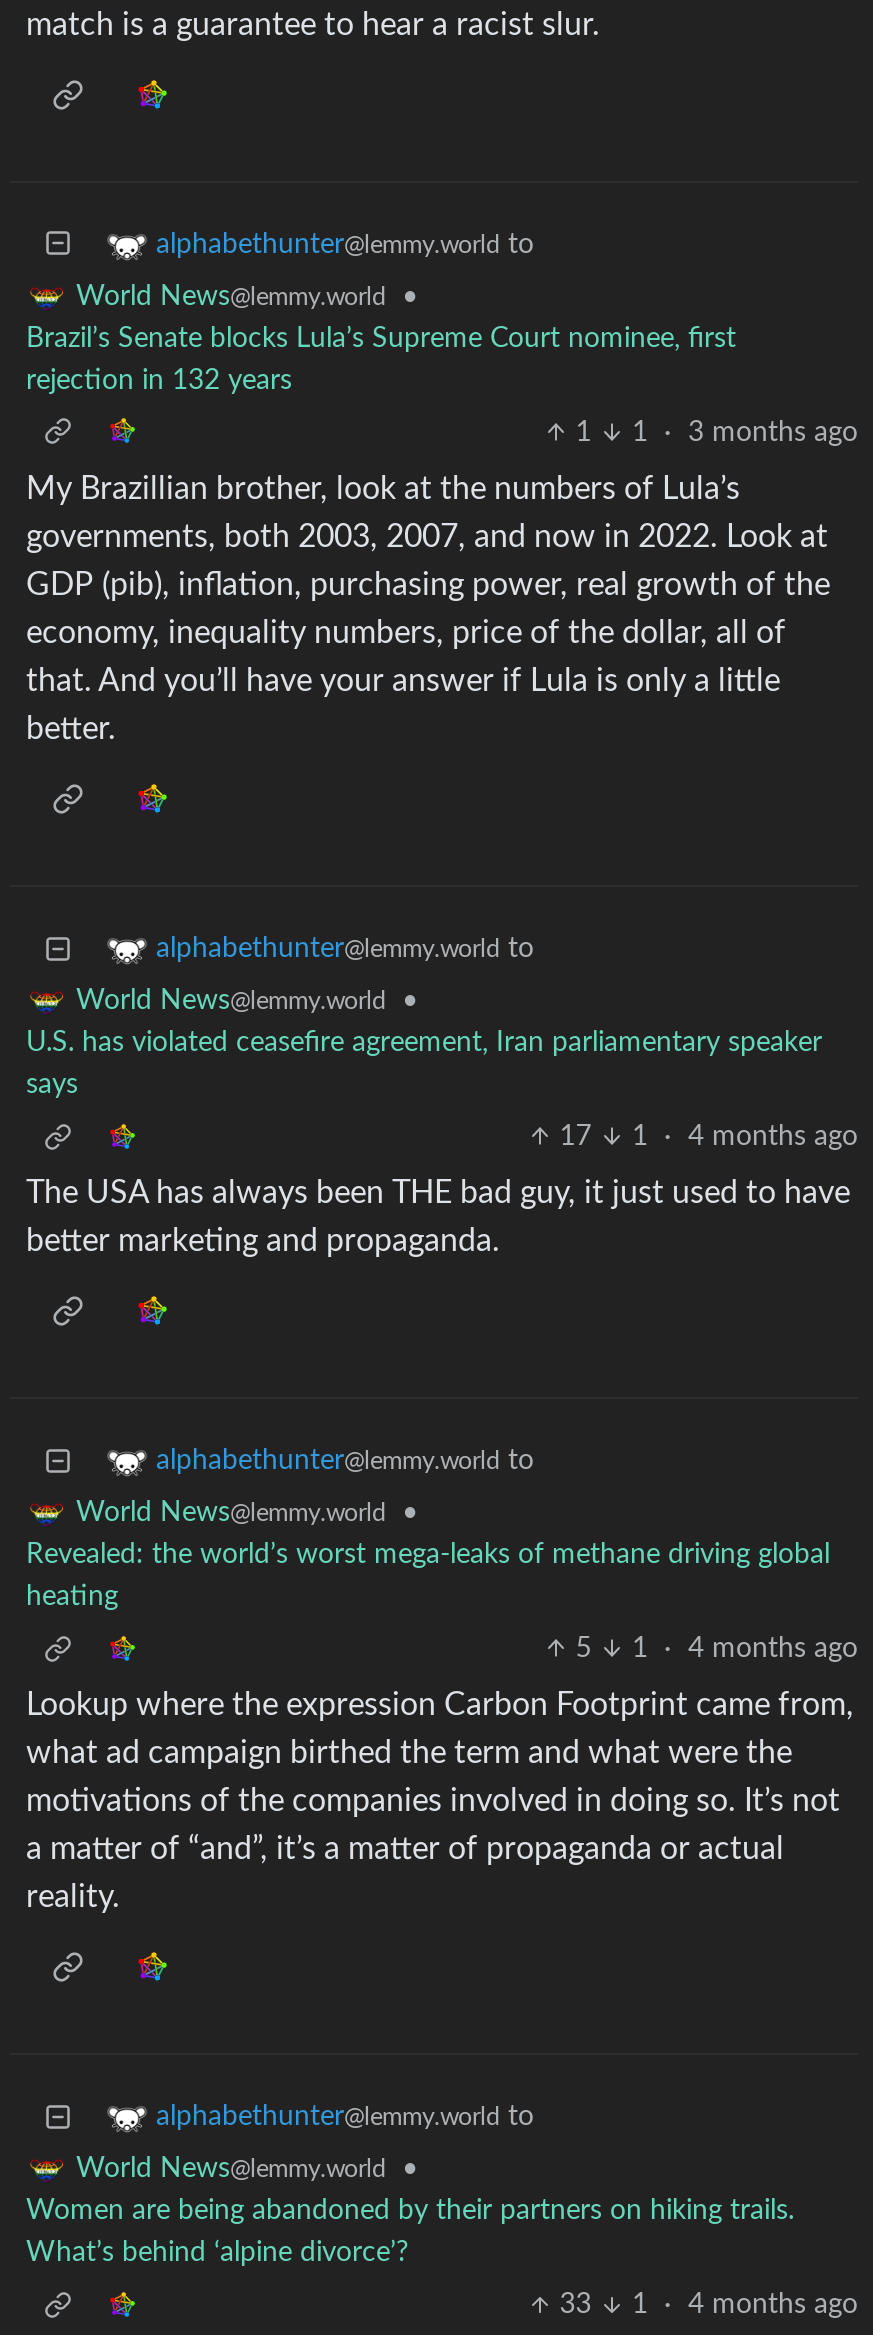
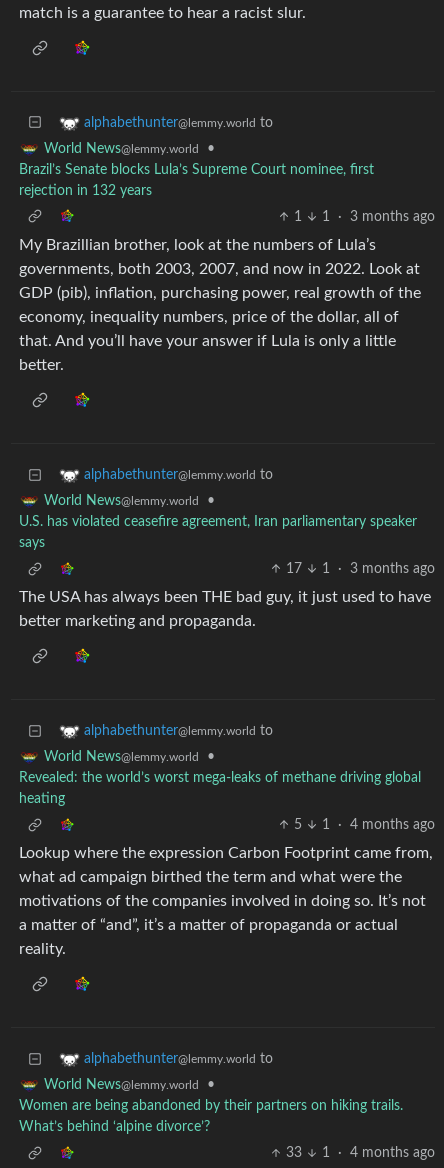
[560,1123,858,1151] 17 1 · 4 months ago -> [286,562,435,576] 17 1 · 3 months ago

